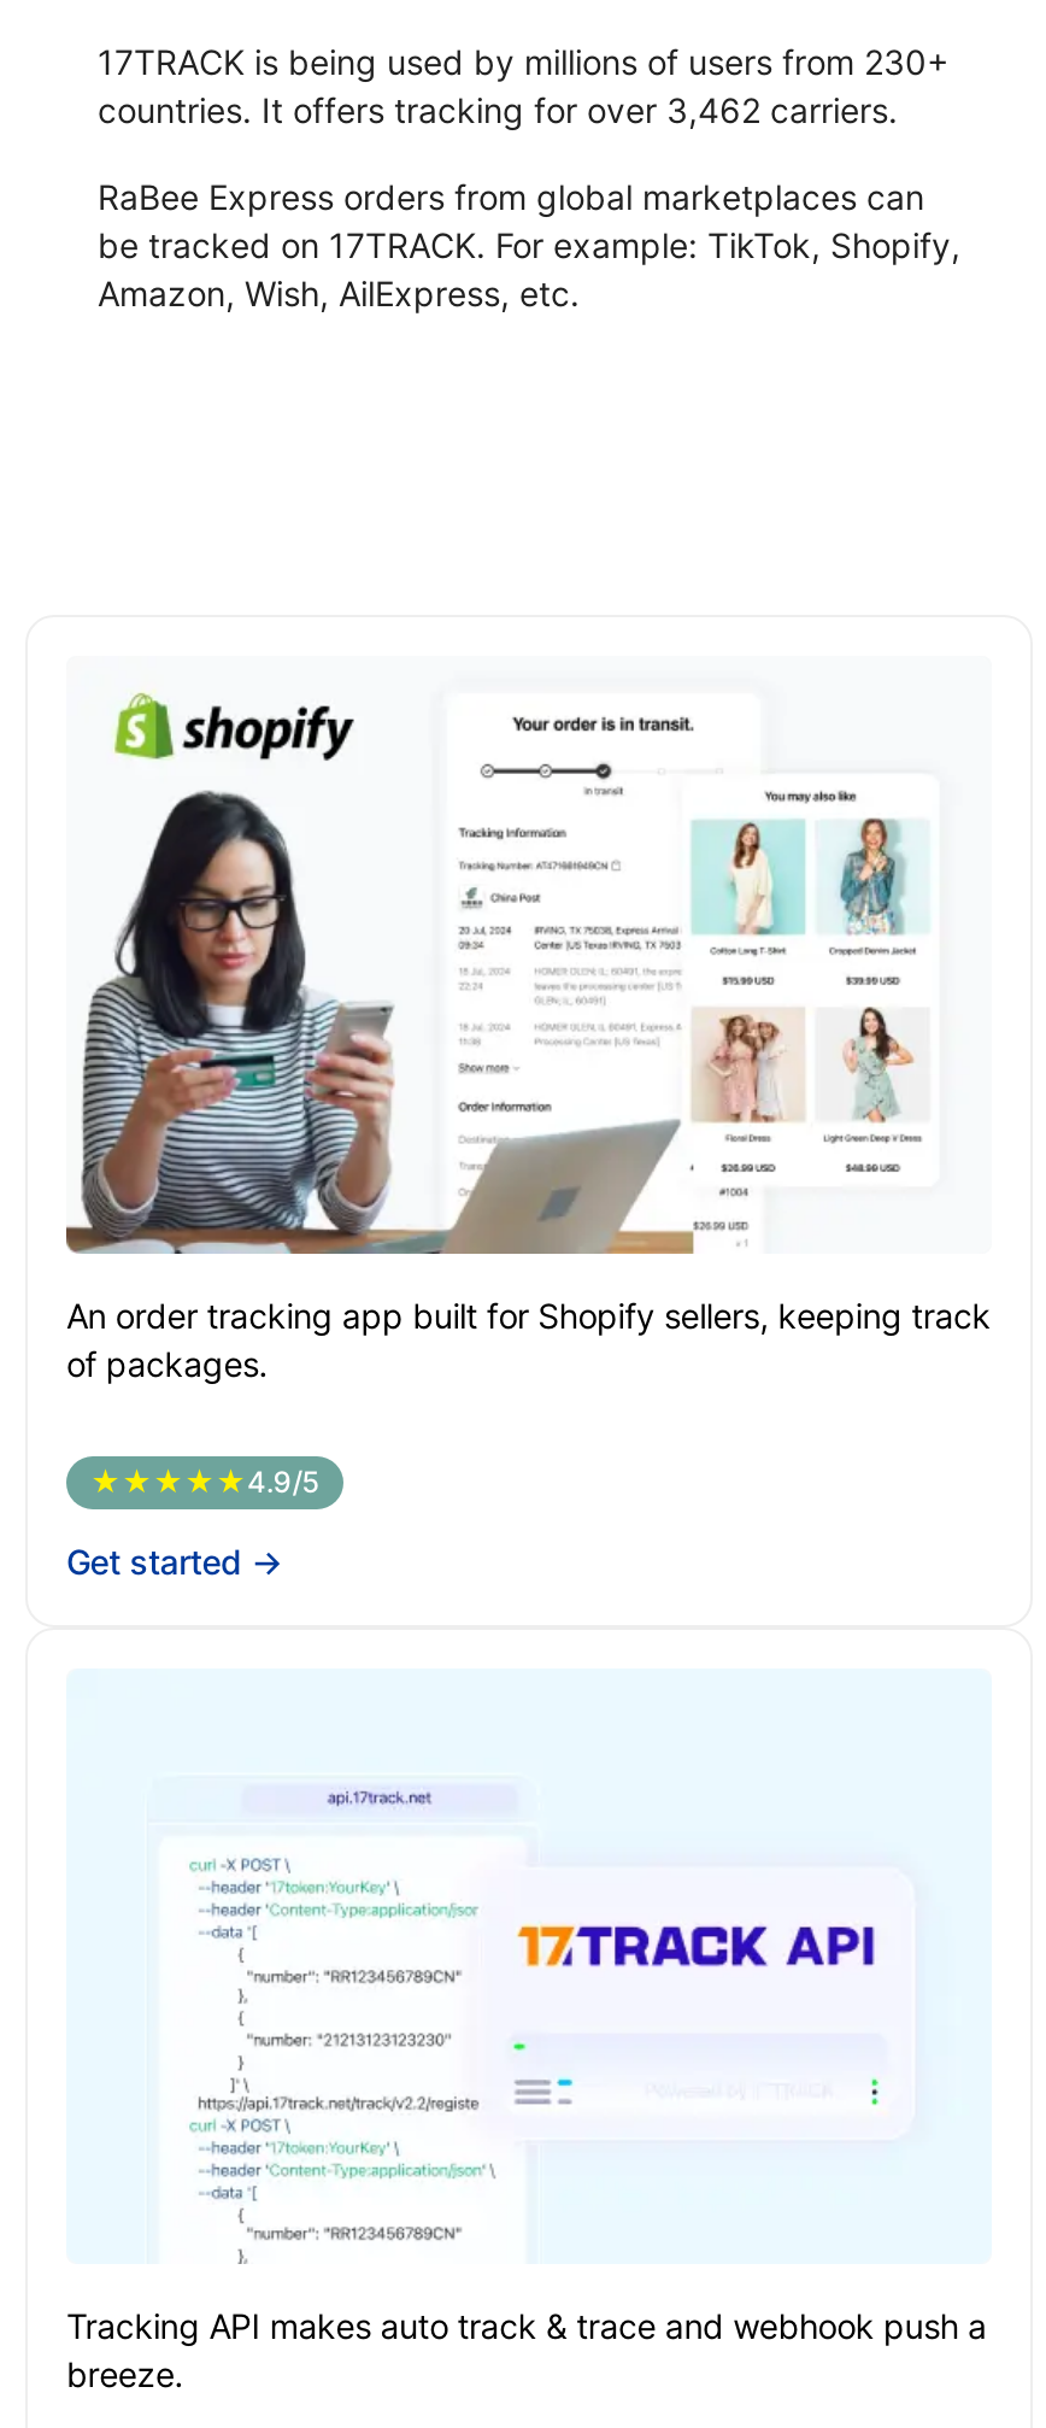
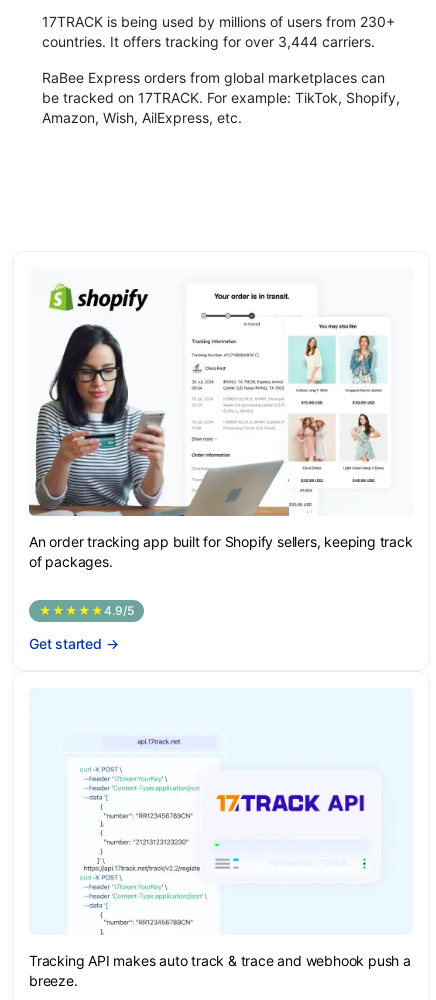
[98,89,898,130] countries. It offers tracking for over 3,462 carriers. -> [42,33,375,50] countries. It offers tracking for over 3,444 carriers.

